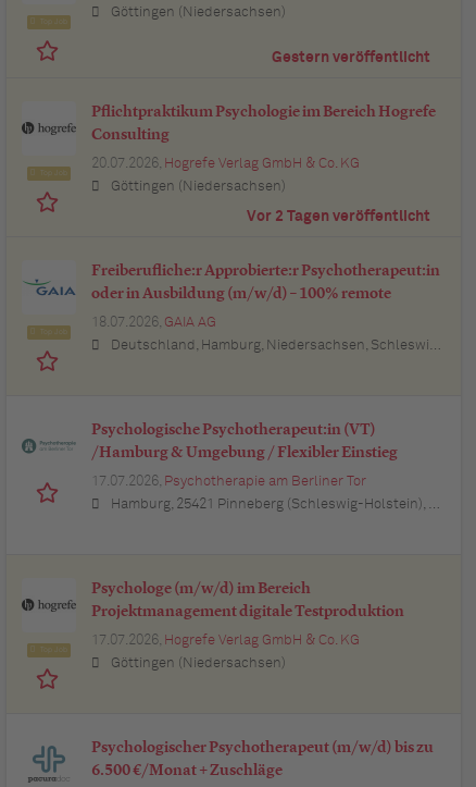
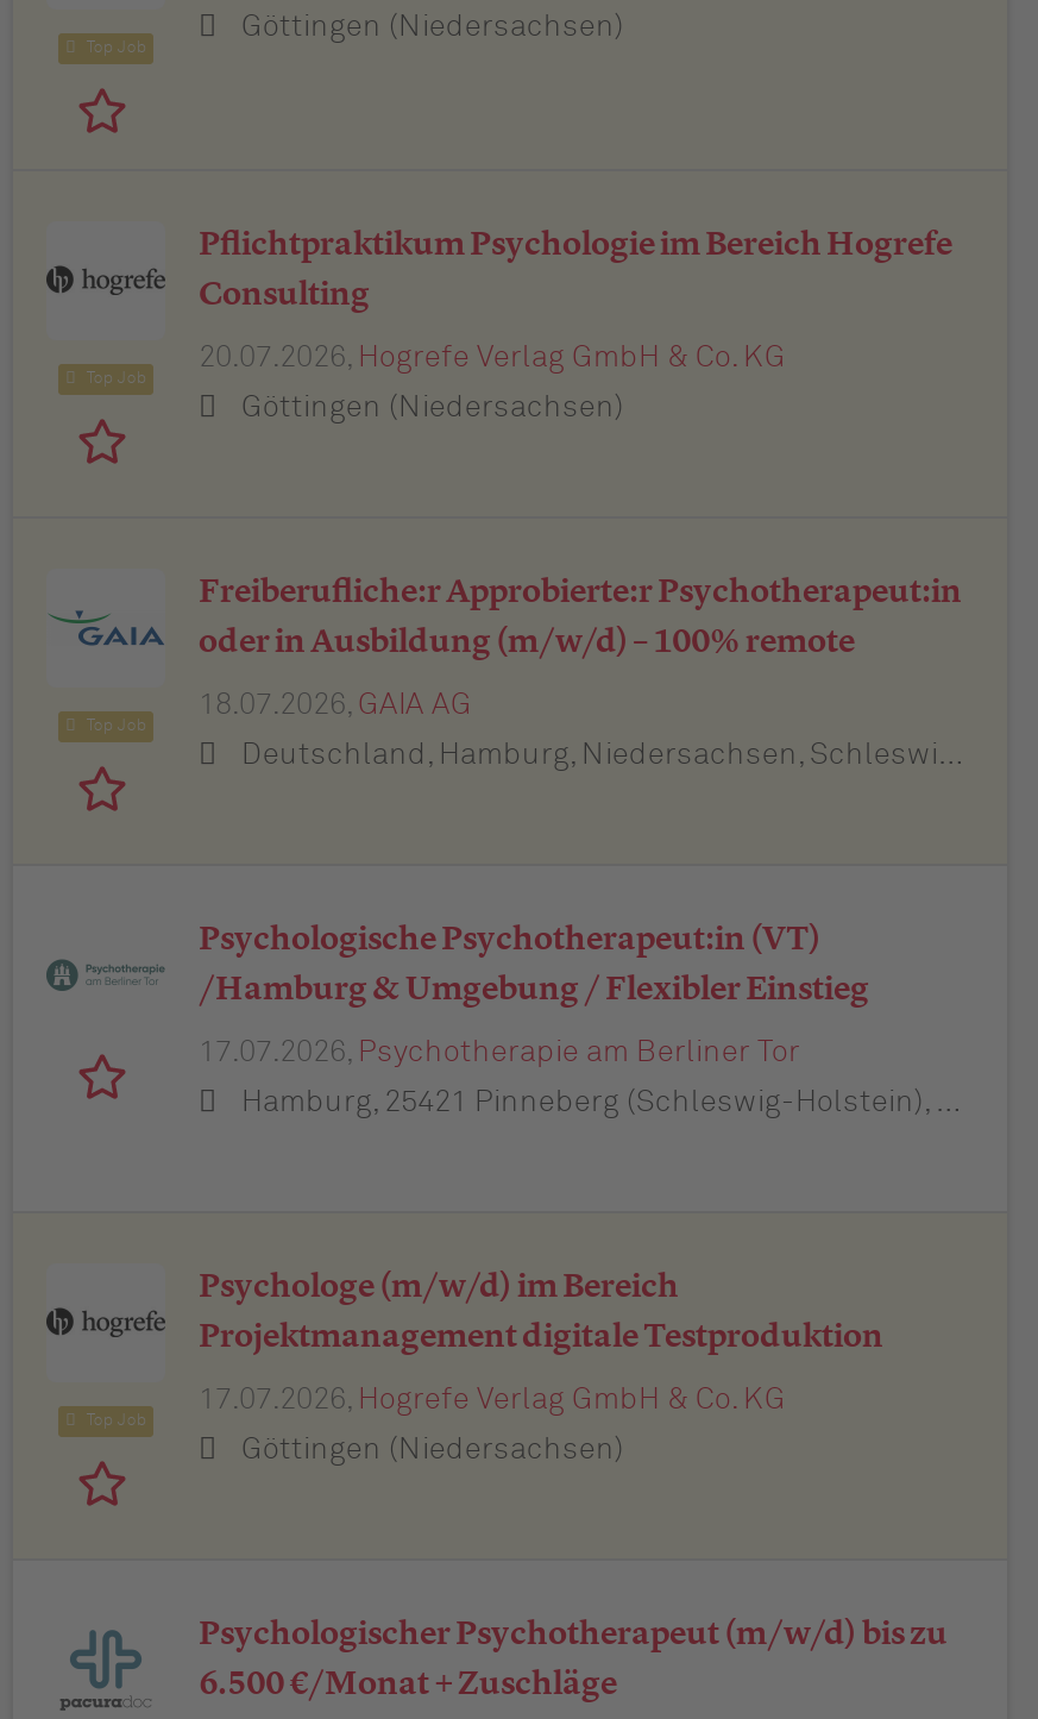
[272,50,430,65] Gestern veröffentlicht -> none
[247,209,430,224] Vor 2 Tagen veröffentlicht -> none

